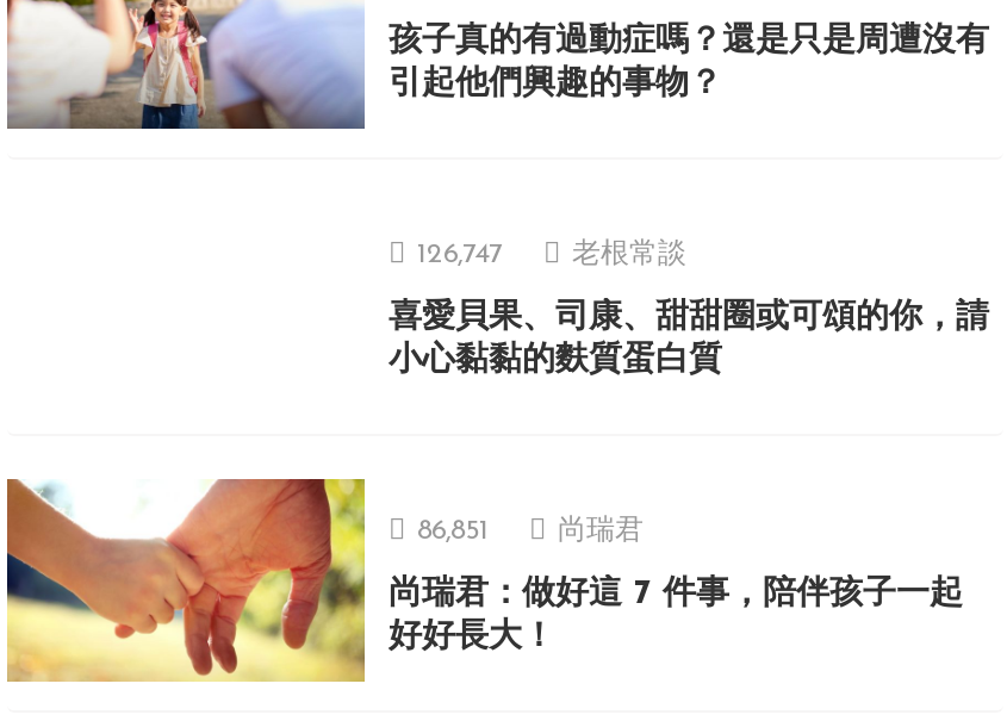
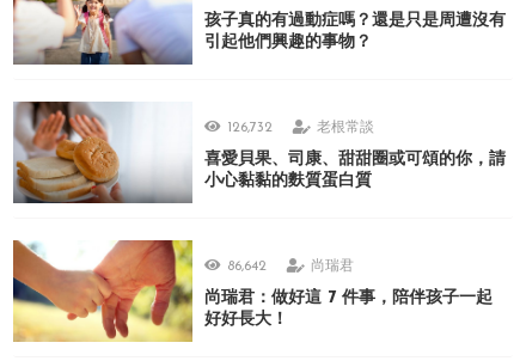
none -> [12,100,194,204] [image]
[417,240,503,268] 126,747 -> [227,120,273,135] 126,732
[417,516,489,545] 86,851 -> [227,259,267,273] 86,642

